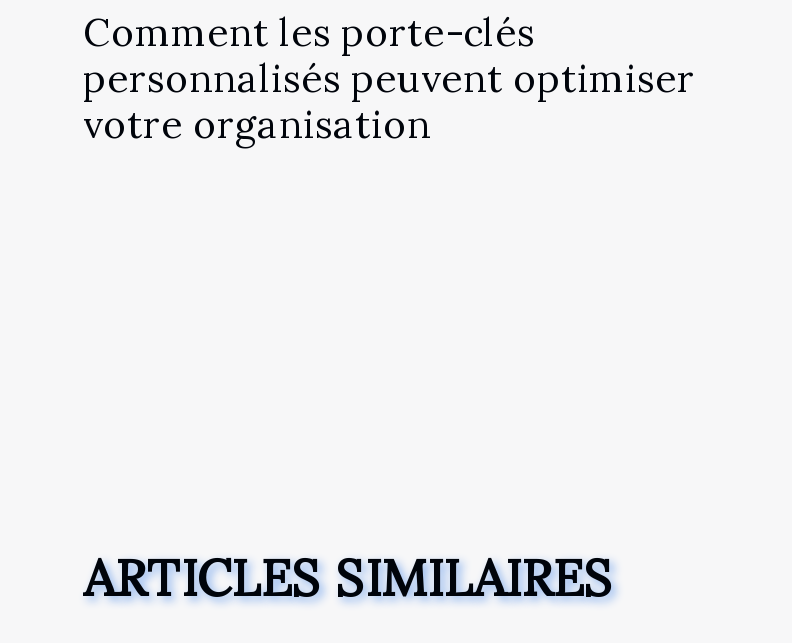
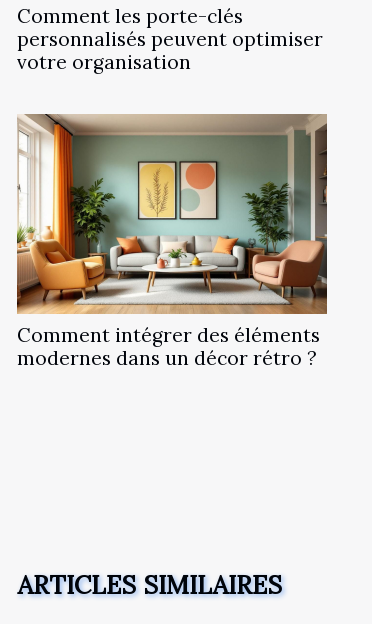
none -> [16,113,328,370] [image] | Comment intégrer des éléments | modernes dans un décor rétro ?

